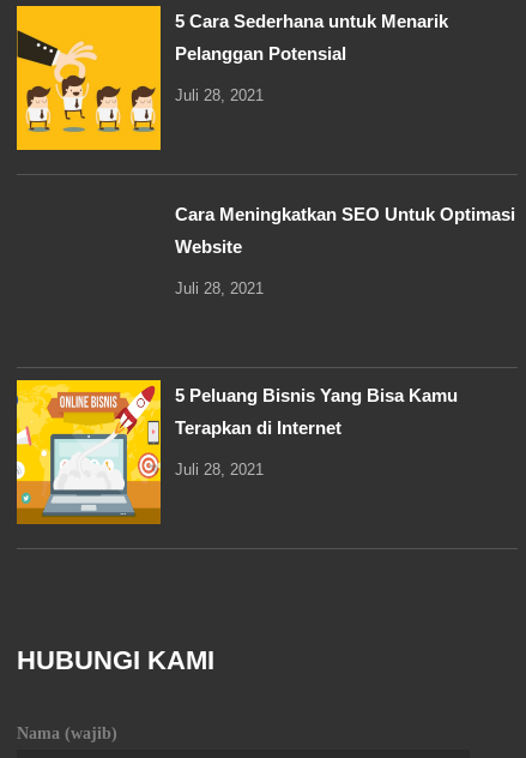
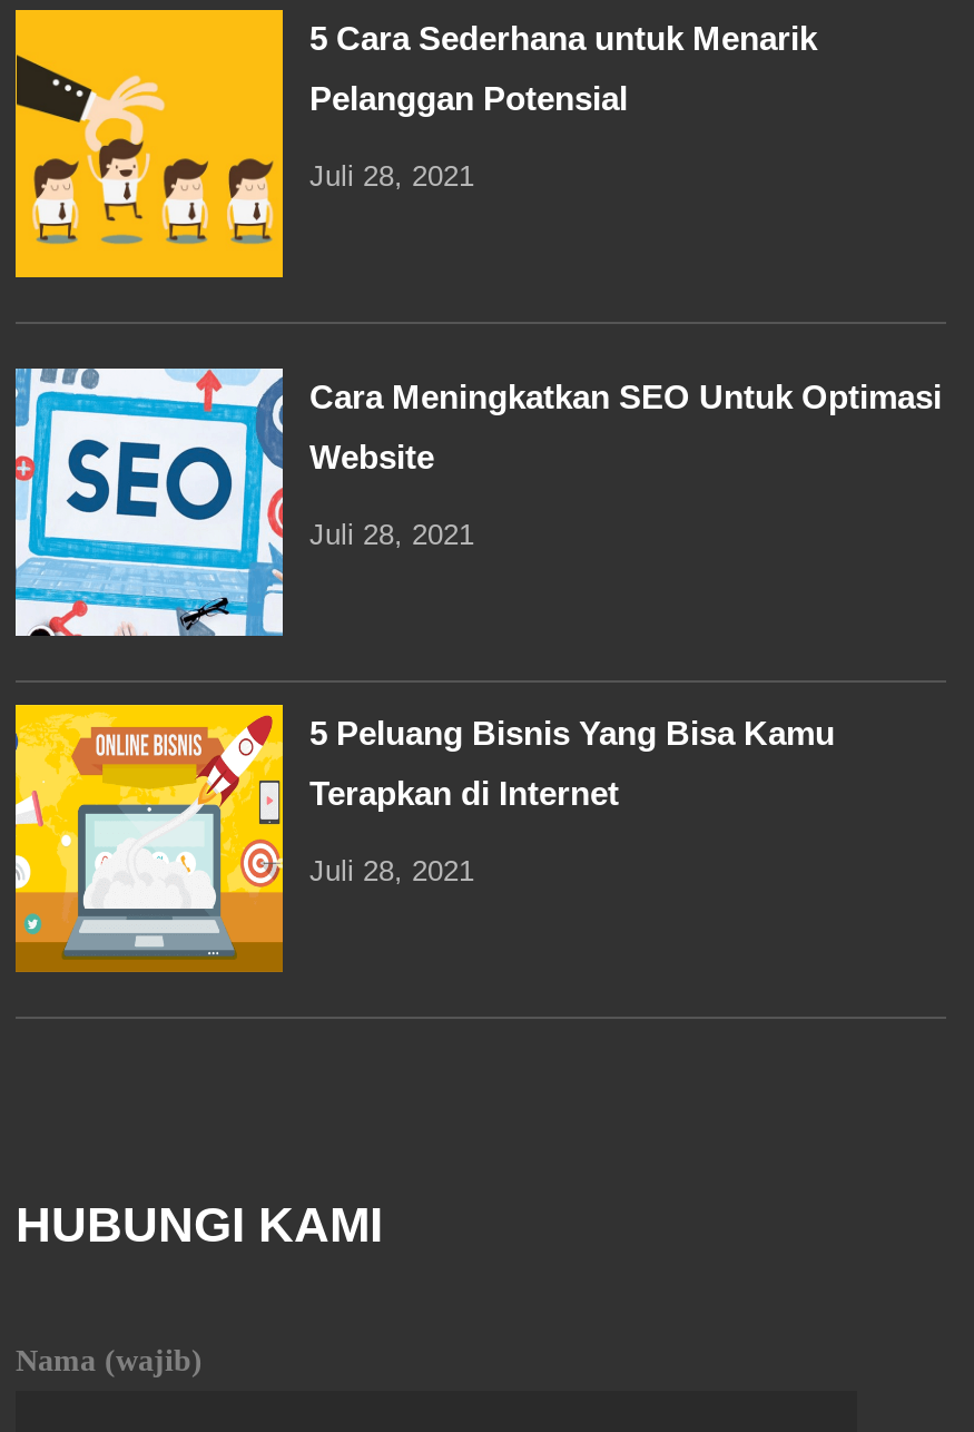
none -> [13,366,285,638] [image]

